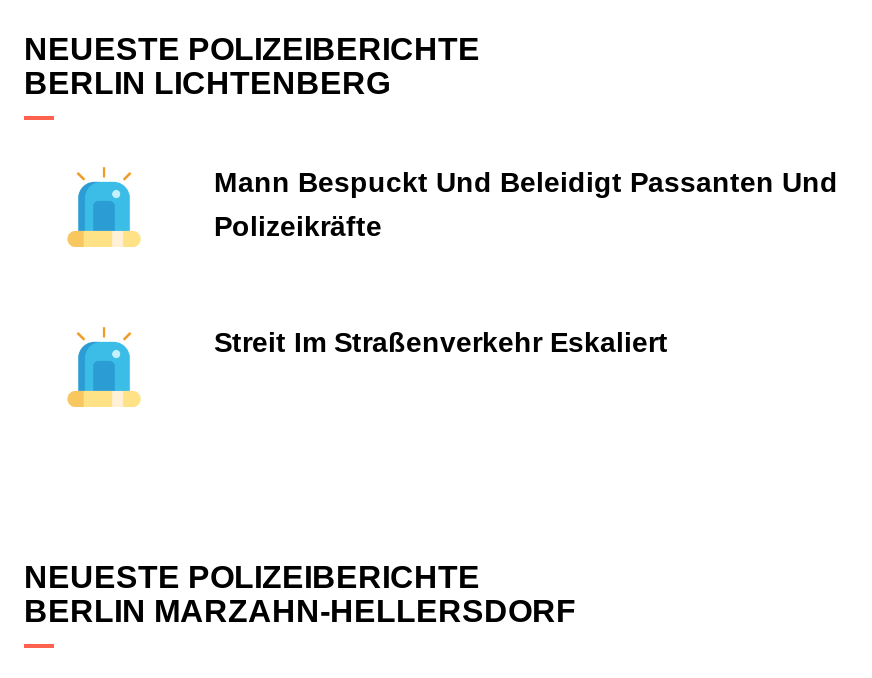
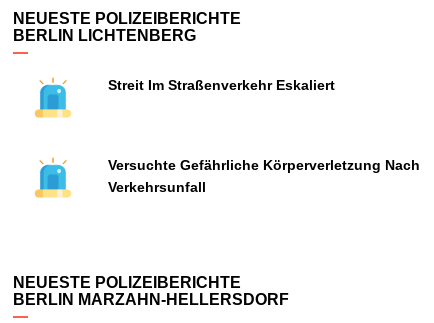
[214,166,838,242] Mann Bespuckt Und Beleidigt Passanten Und | Polizeikräfte -> none
moved [214,326,668,358] -> [108,77,335,93]: Streit Im Straßenverkehr Eskaliert
none -> [108,157,420,195] Versuchte Gefährliche Körperverletzung Nach | Verkehrsunfall

